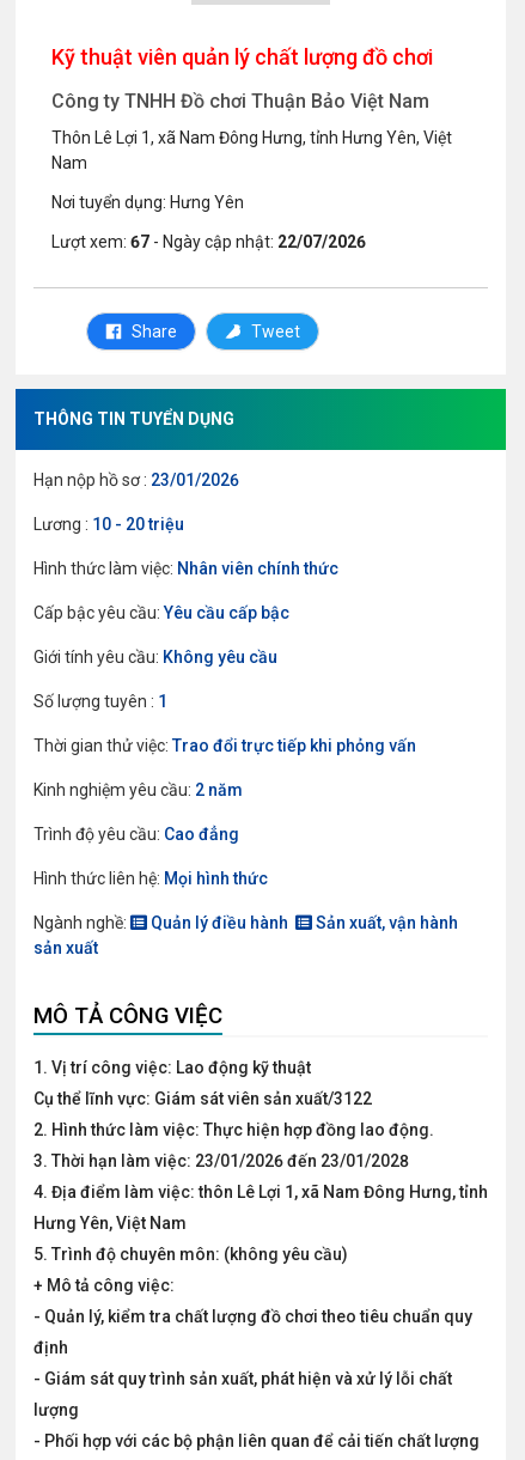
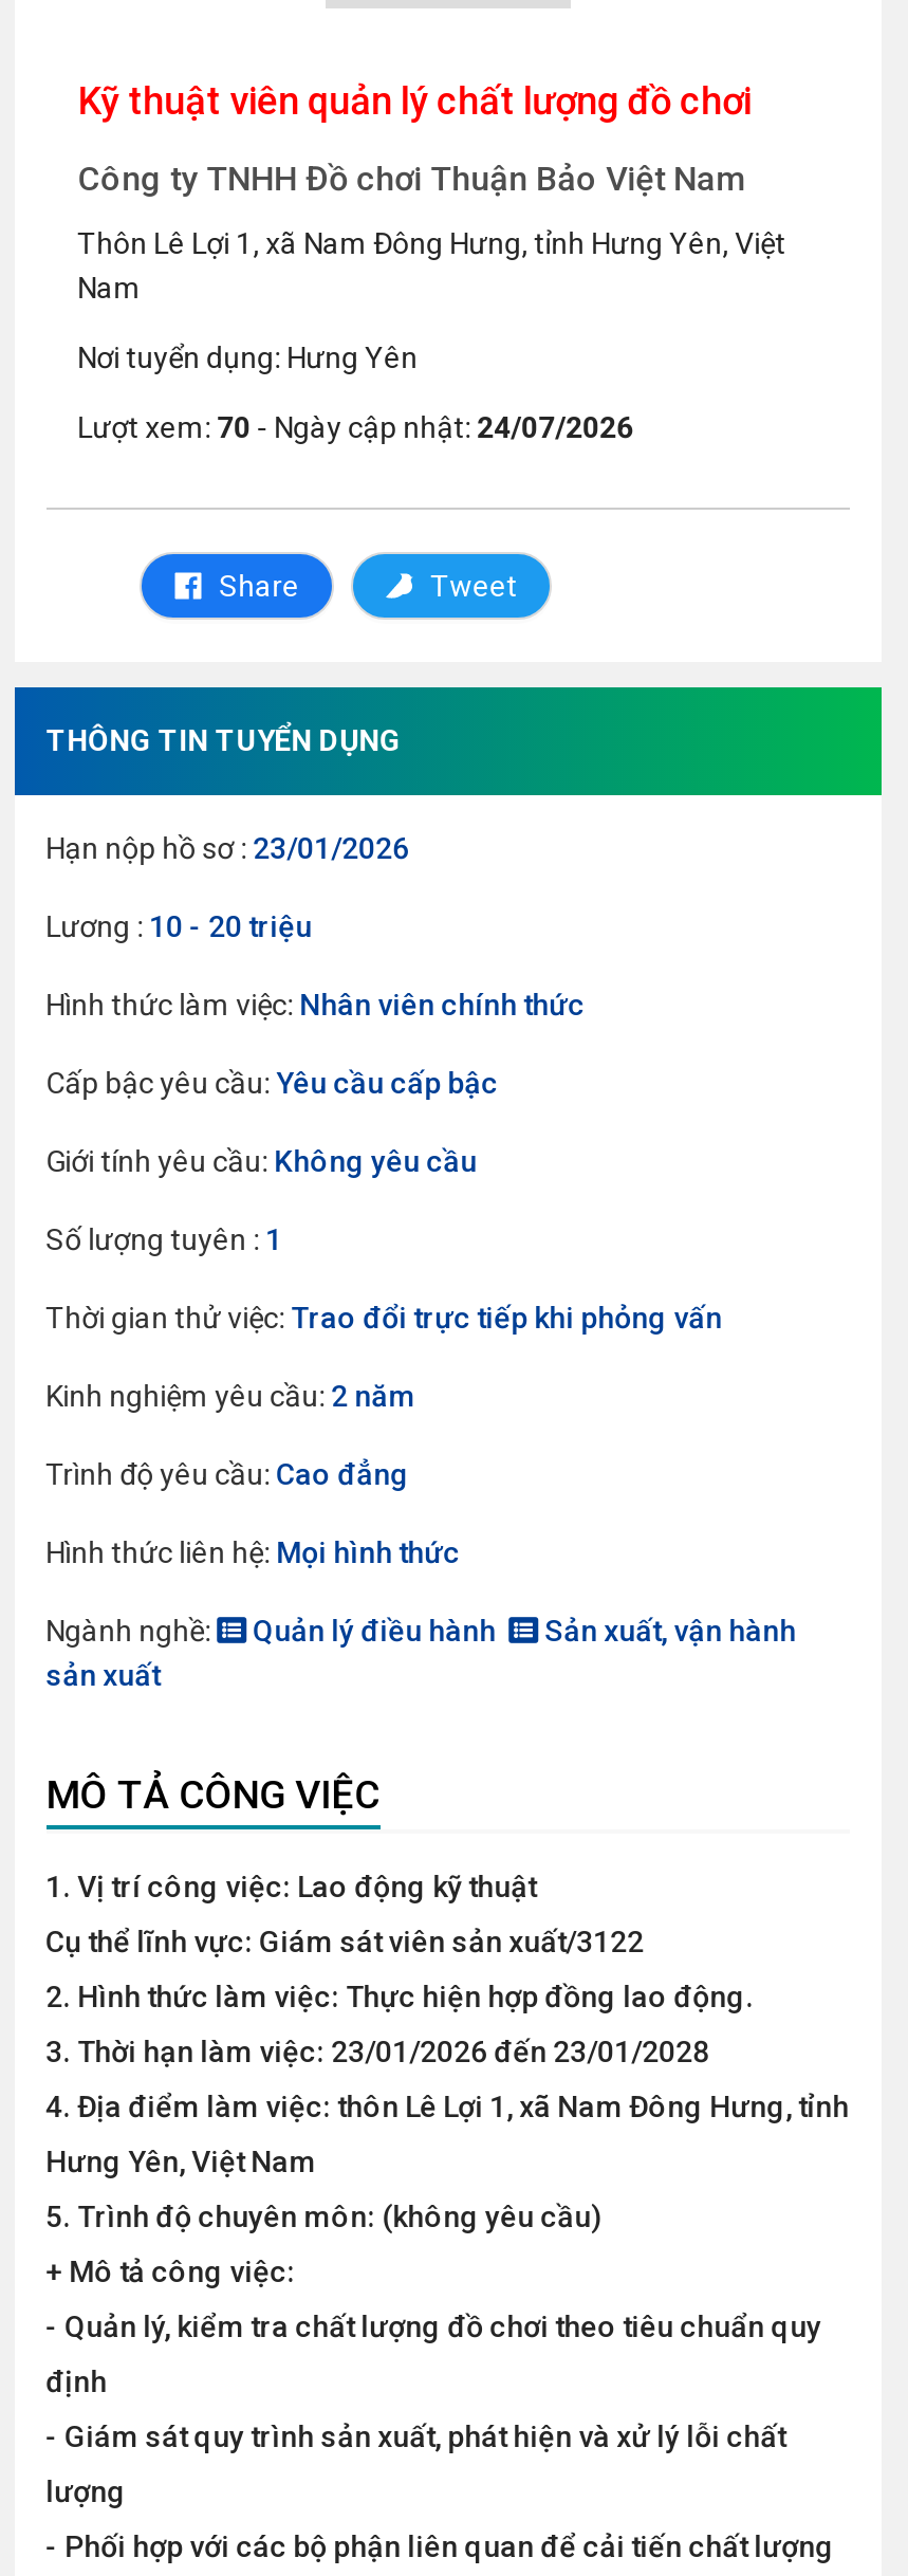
[51,232,366,251] Lượt xem: 67 - Ngày cập nhật: 22/07/2026 -> [78,410,634,444] Lượt xem: 70 - Ngày cập nhật: 24/07/2026

